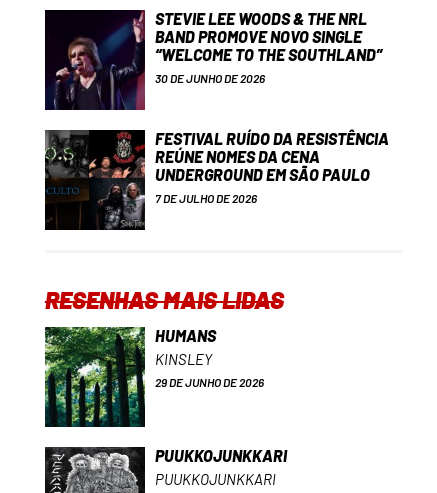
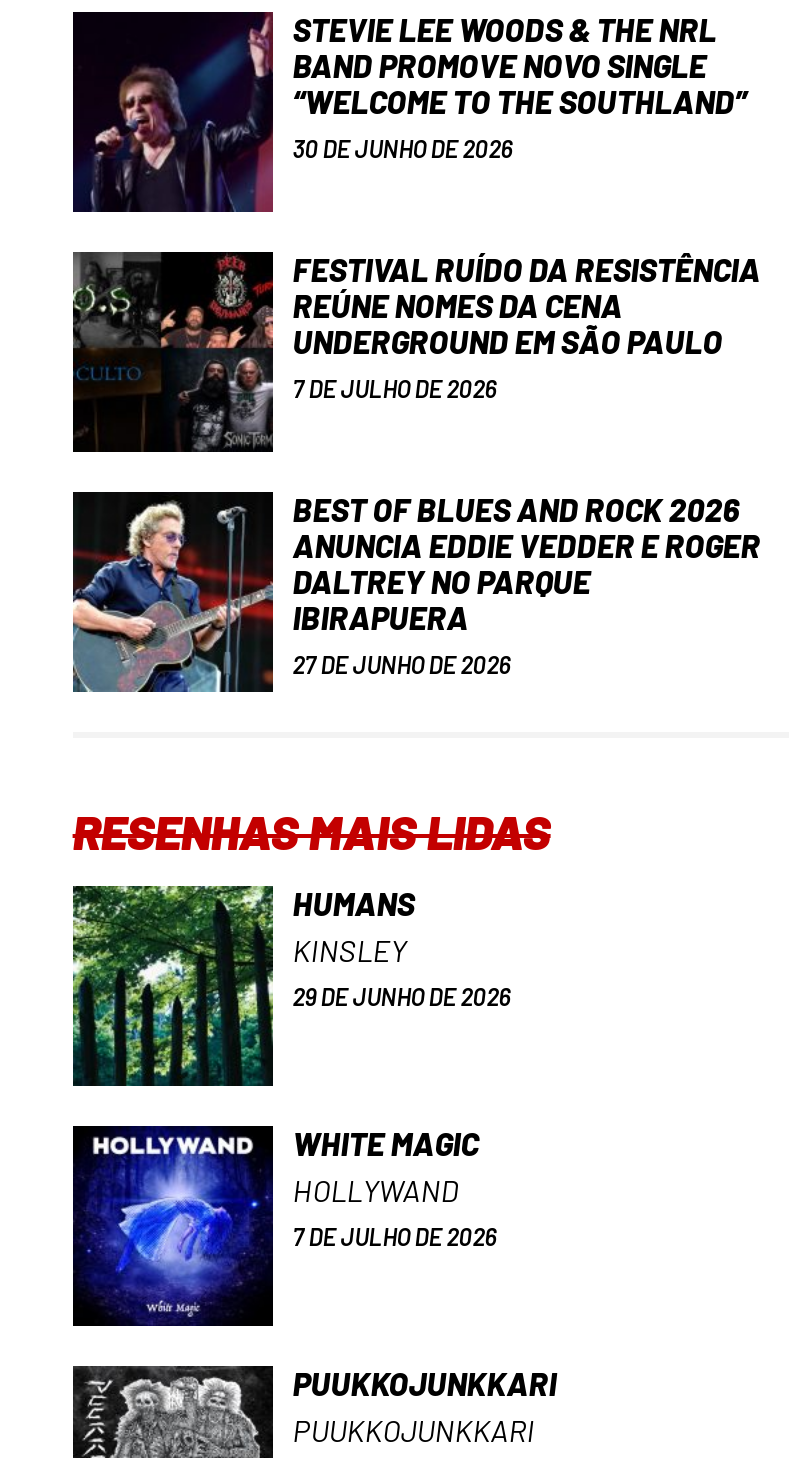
none -> [71,490,761,694] [image] | BEST OF BLUES AND ROCK 2026 | ANUNCIA EDDIE VEDDER E ROGER | DALTREY NO PARQUE | IBIRAPUERA | 27 DE JUNHO DE 2026
none -> [75,1124,497,1326] [image] | WHITE MAGIC | HOLLYWAND | 7 DE JULHO DE 2026

